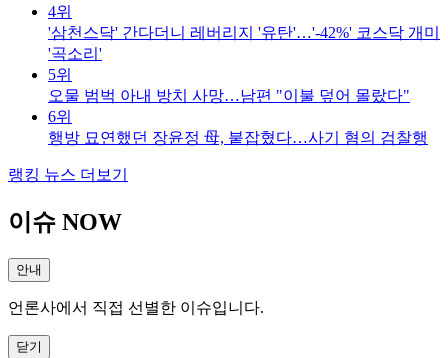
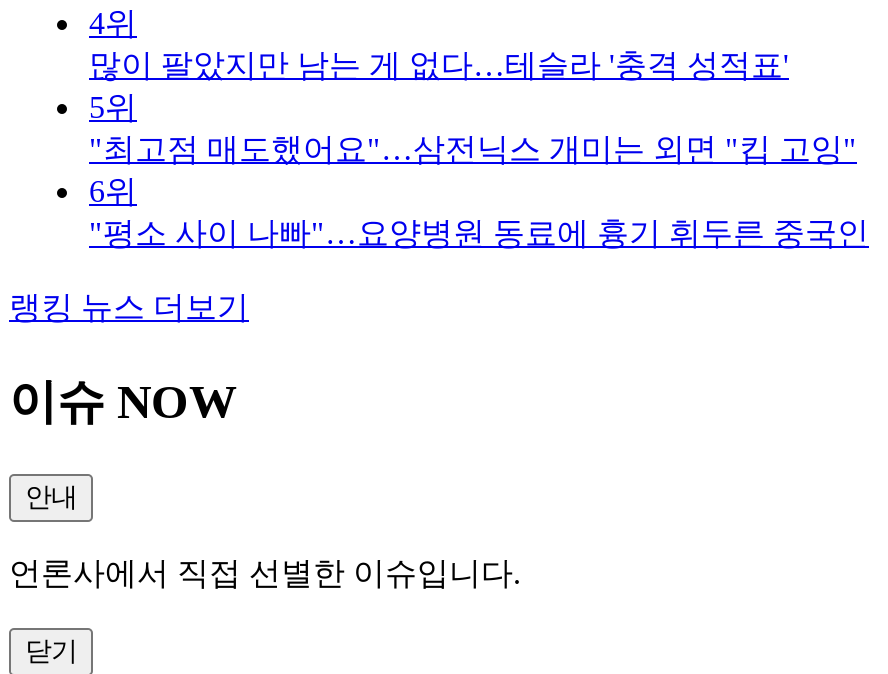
[48,24,440,62] '삼천스닥' 간다더니 레버리지 '유탄'…'-42%' 코스닥 개미 | '곡소리' -> [89,48,789,82] 많이 팔았지만 남는 게 없다…테슬라 '충격 성적표'
[48,87,410,104] 오물 범벅 아내 방치 사망…남편 "이불 덮어 몰랐다" -> [89,132,857,166] "최고점 매도했어요"…삼전닉스 개미는 외면 "킵 고잉"
[48,129,428,146] 행방 묘연했던 장윤정 母, 붙잡혔다…사기 혐의 검찰행 -> [89,216,869,250] "평소 사이 나빠"…요양병원 동료에 흉기 휘두른 중국인

